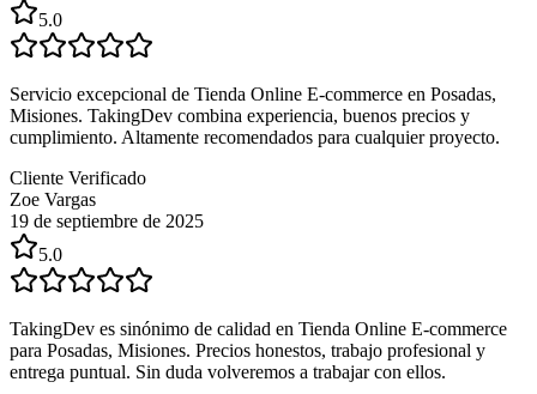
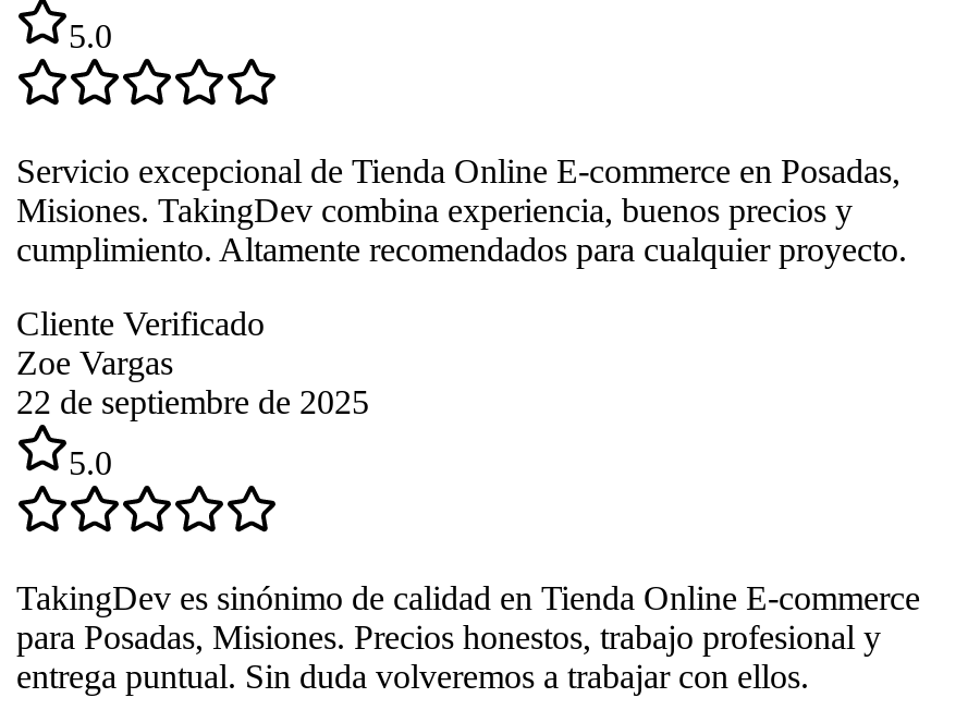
[10,210,204,231] 19 de septiembre de 2025 -> [16,382,369,419] 22 de septiembre de 2025

